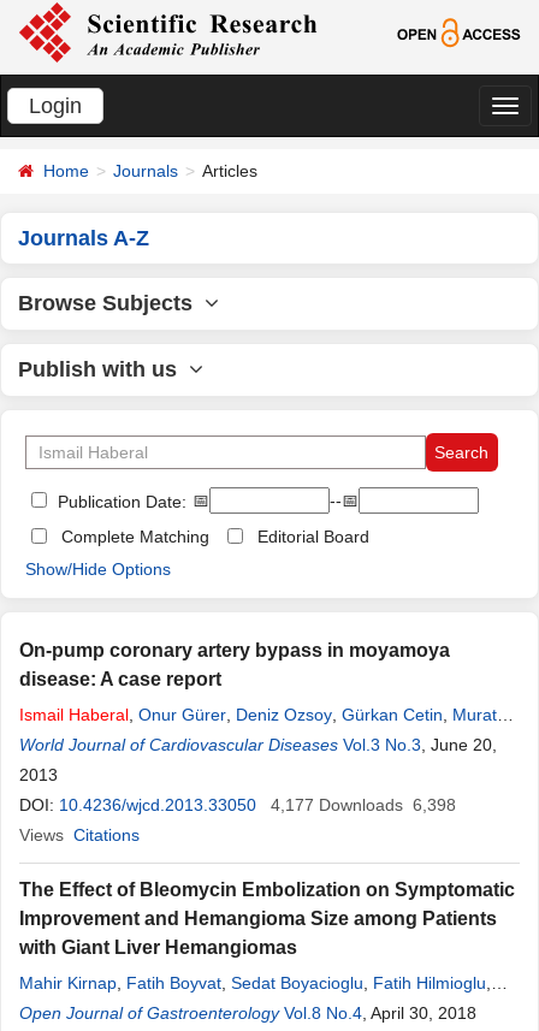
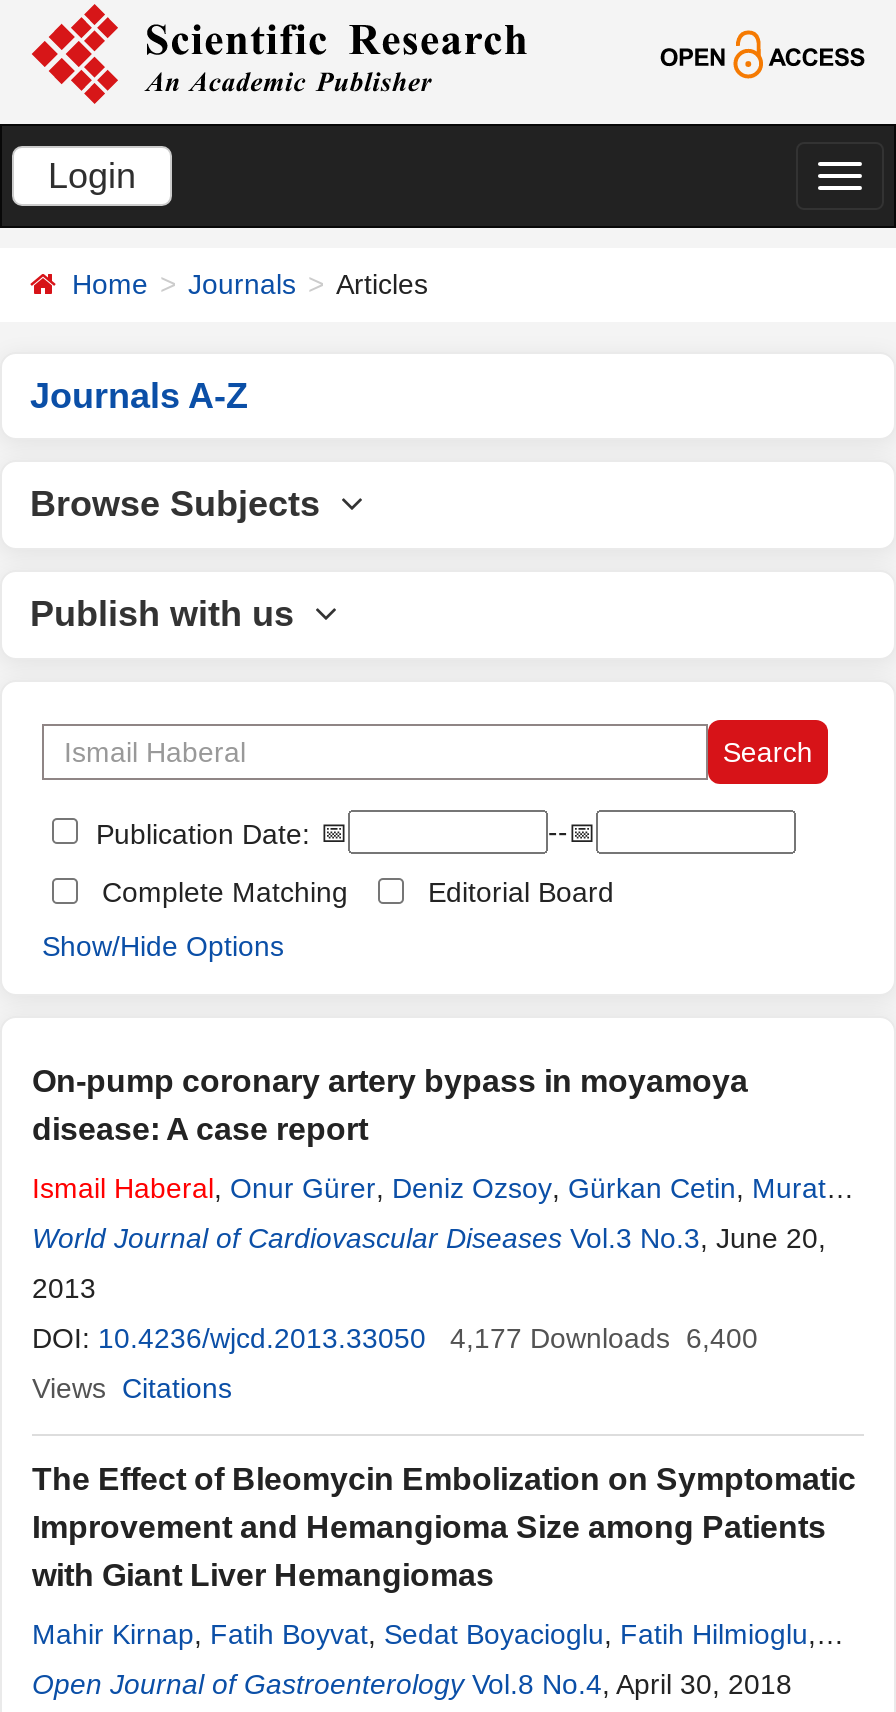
[19,795,456,814] DOI: 10.4236/wjcd.2013.33050 4,177 Downloads 6,398 -> [32,1322,758,1354] DOI: 10.4236/wjcd.2013.33050 4,177 Downloads 6,400

